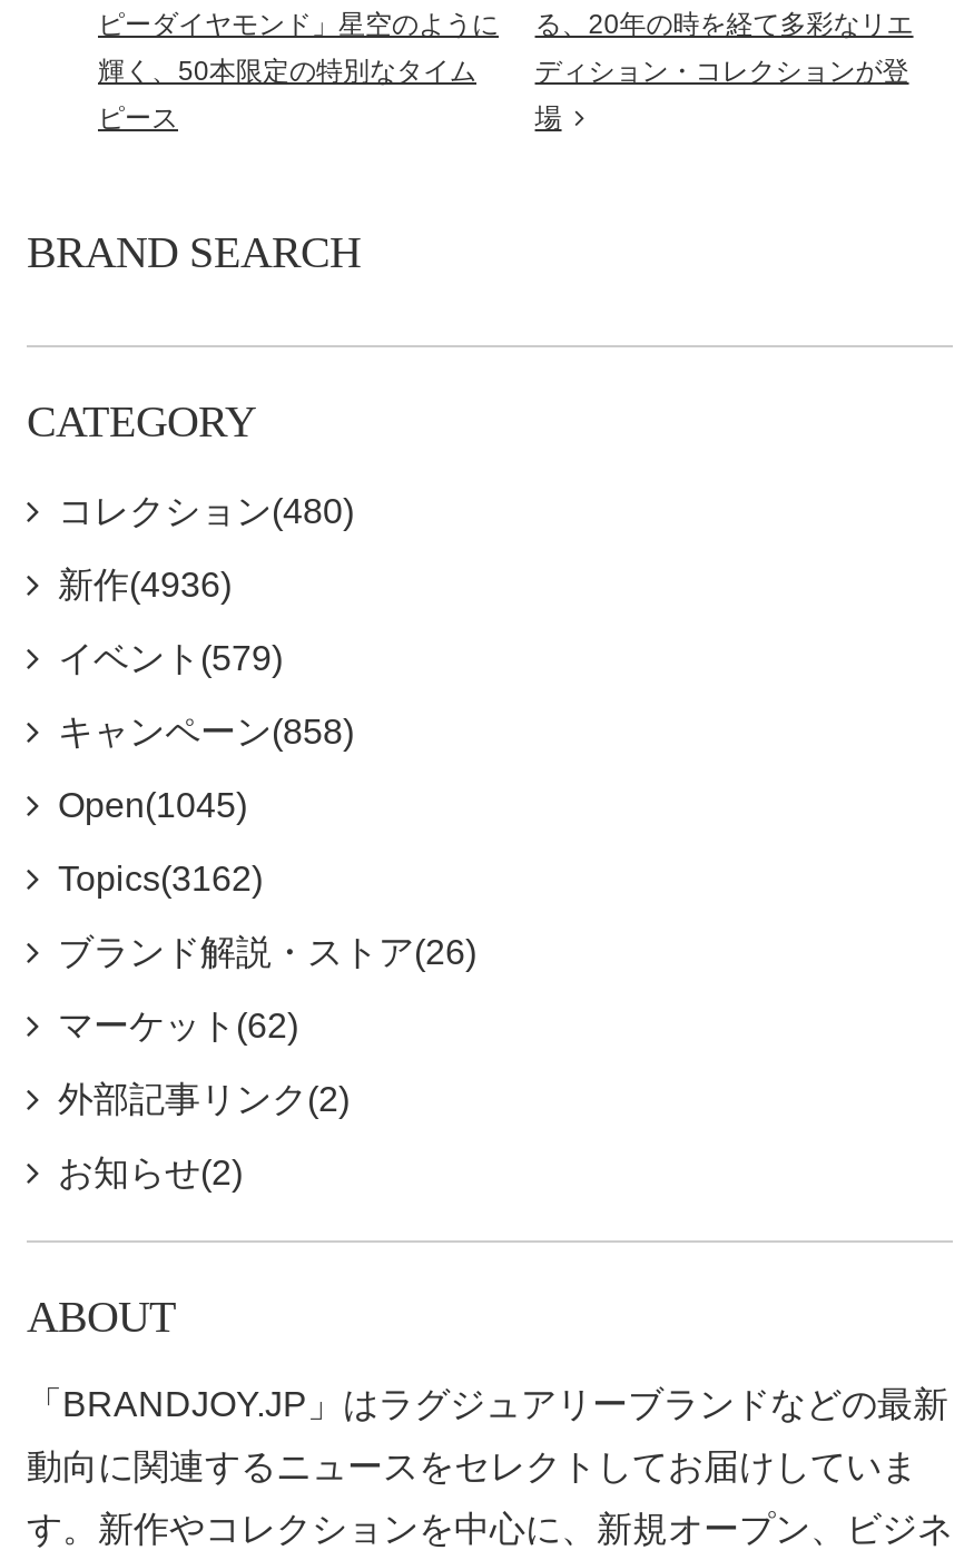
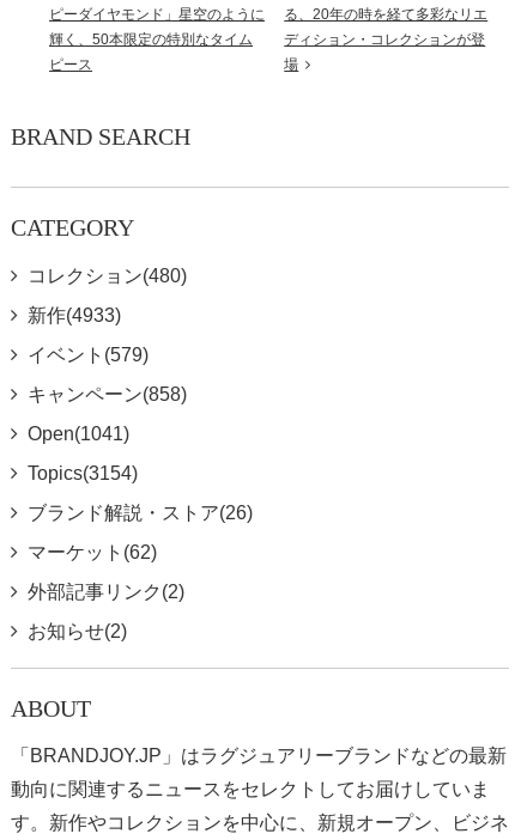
[58,566,232,604] 新作(4936) -> [28,305,121,326] 新作(4933)
[58,787,247,825] Open(1045) -> [28,424,129,444] Open(1041)
[58,860,263,898] Topics(3162) -> [28,463,138,484] Topics(3154)

